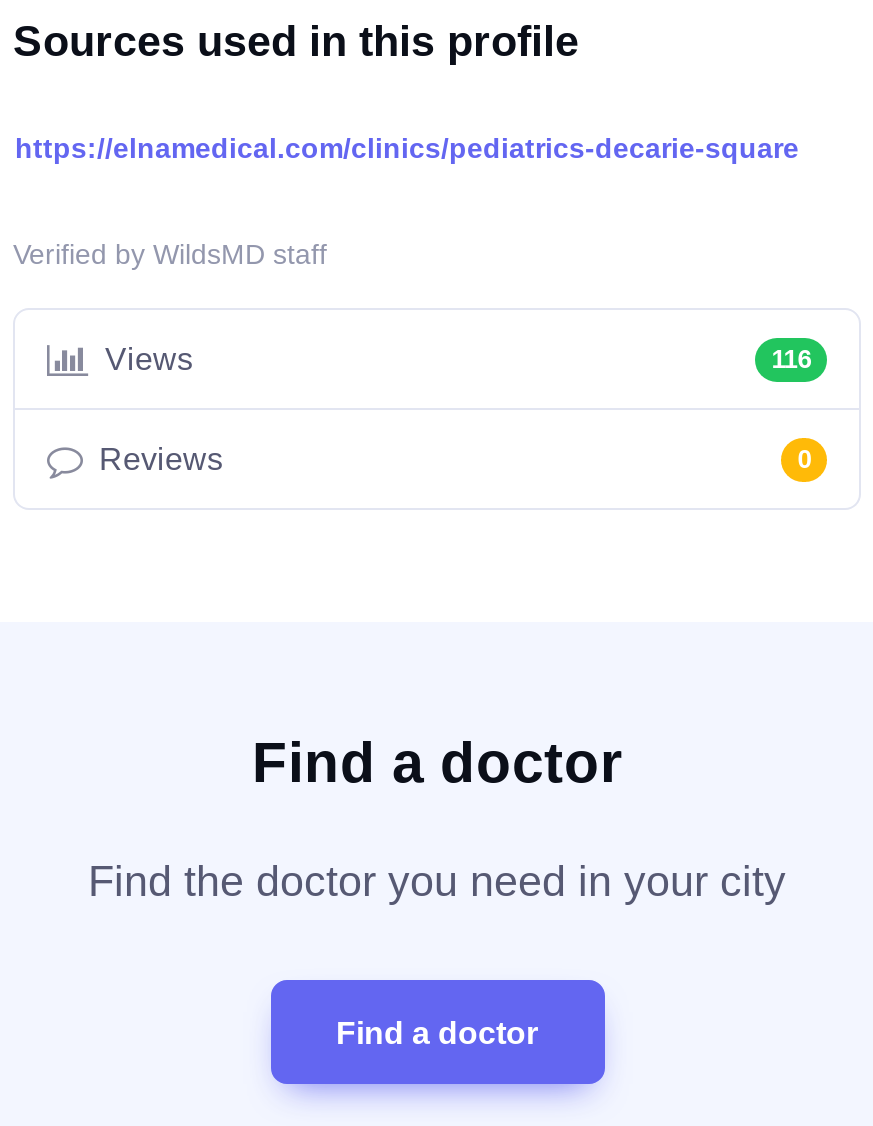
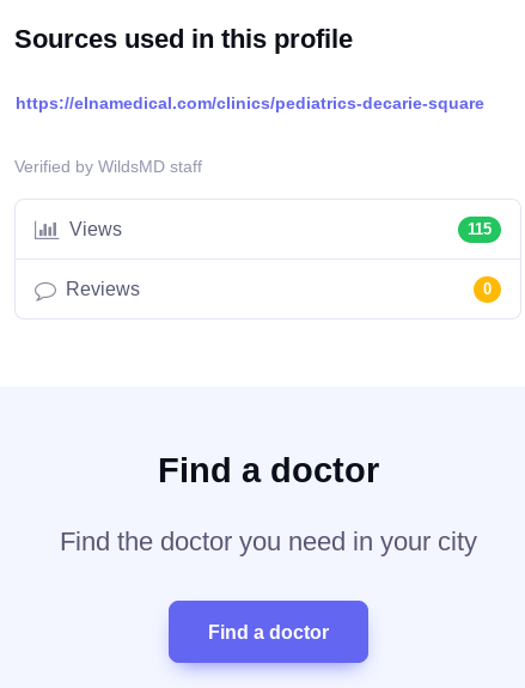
[771,344,811,374] 116 -> [468,220,492,238] 115

